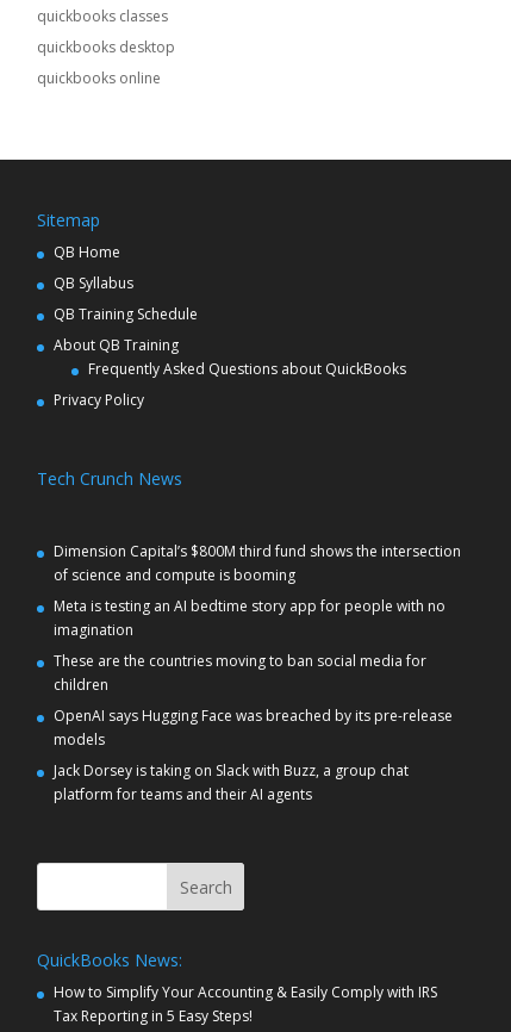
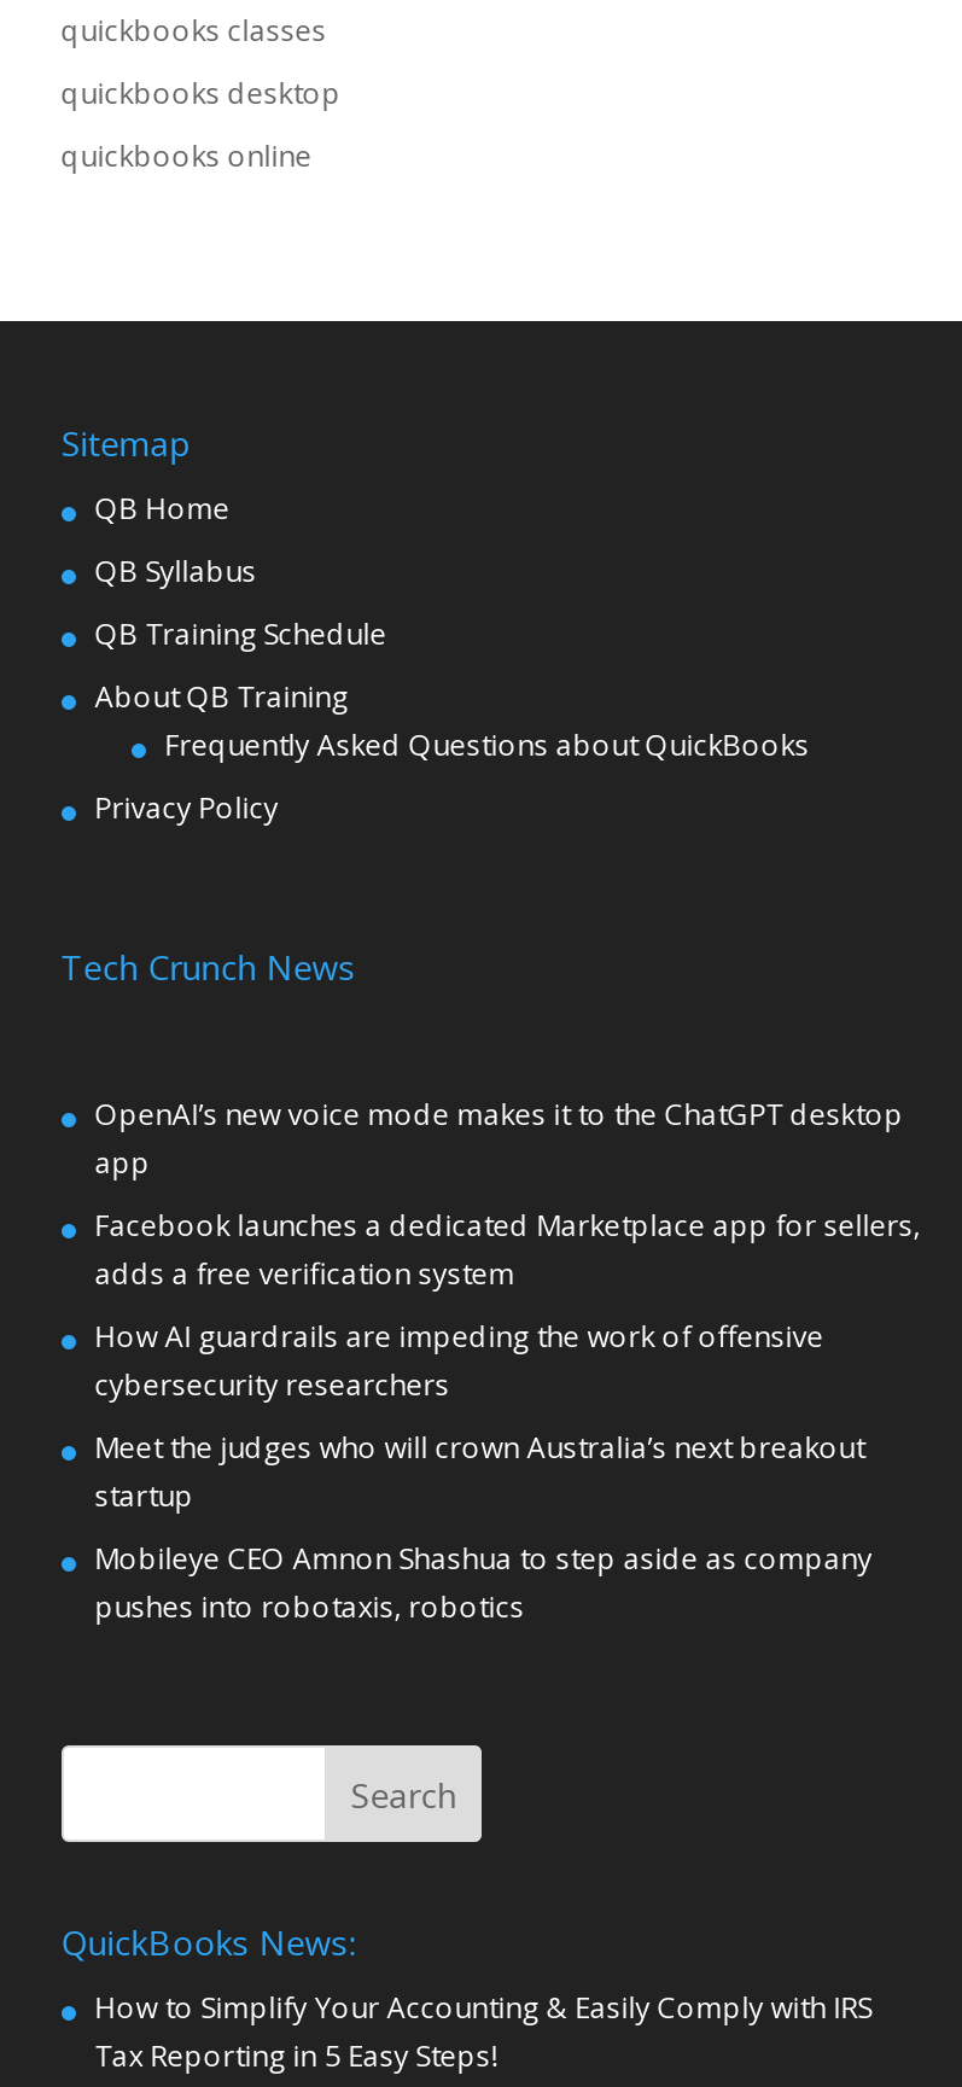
[53,541,461,585] Dimension Capital’s $800M third fund shows the intersection | of science and compute is booming -> [95,1093,904,1182] OpenAI’s new voice mode makes it to the ChatGPT desktop | app
[53,595,445,639] Meta is testing an AI bedtime story app for people with no | imagination -> [95,1204,920,1293] Facebook launches a dedicated Marketplace app for sellers, | adds a free verification system
[53,650,426,694] These are the countries moving to ban social media for | children -> [95,1315,824,1404] How AI guardrails are impeding the work of offensive | cybersecurity researchers
[53,705,452,749] OpenAI says Hugging Face was breached by its pre-release | models -> [95,1426,865,1515] Meet the judges who will crown Australia’s next breakout | startup
[53,760,408,804] Jack Dorsey is taking on Slack with Buzz, a group chat | platform for teams and their AI agents -> [95,1537,872,1626] Mobileye CEO Amnon Shashua to step aside as company | pushes into robotaxis, robotics

